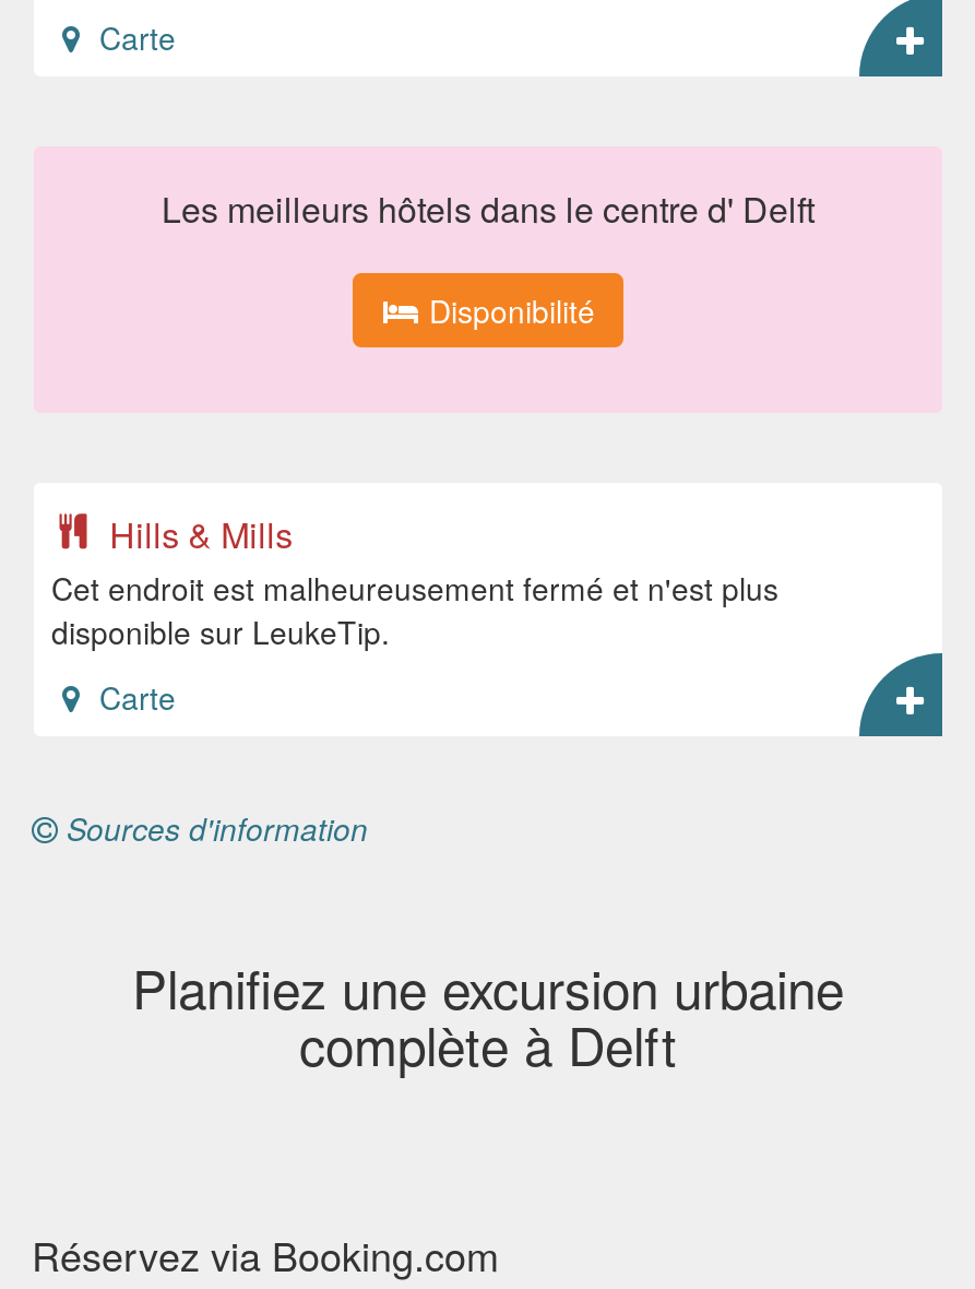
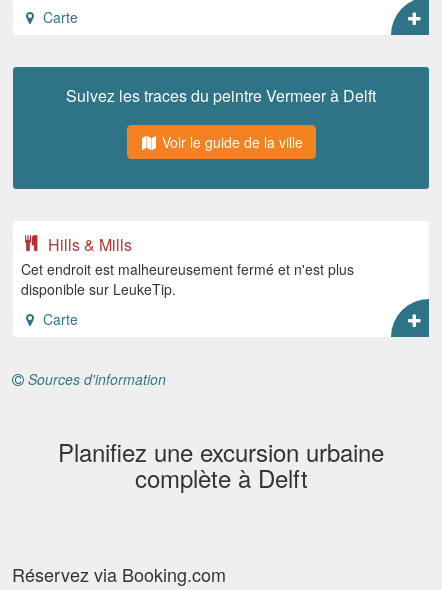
[34,146,942,413] [image] | Les meilleurs hôtels dans le centre d' Delft -> [12,66,430,190] [image] | Suivez les traces du peintre Vermeer à Delft
[420,289,595,332] Disponibilité -> [157,132,302,152] Voir le guide de la ville

